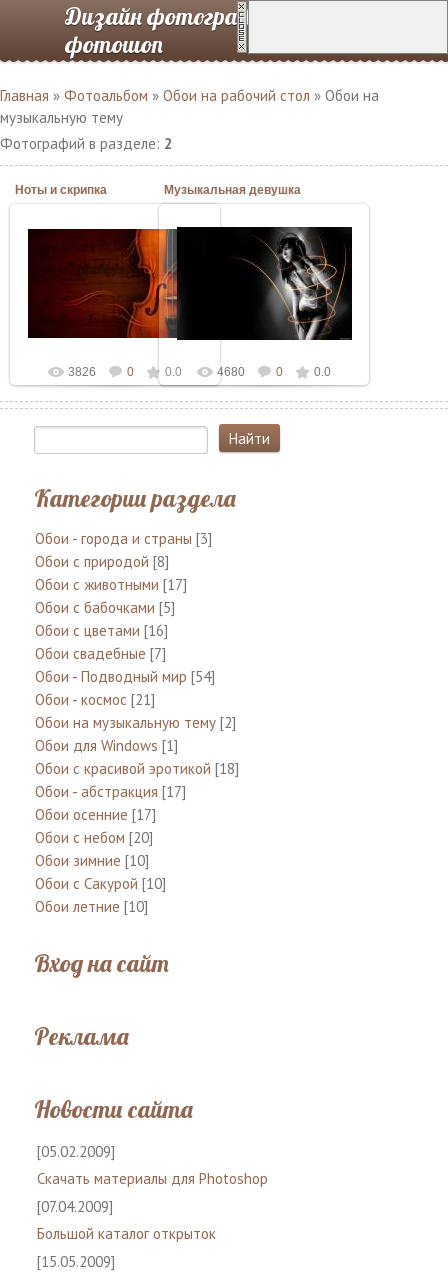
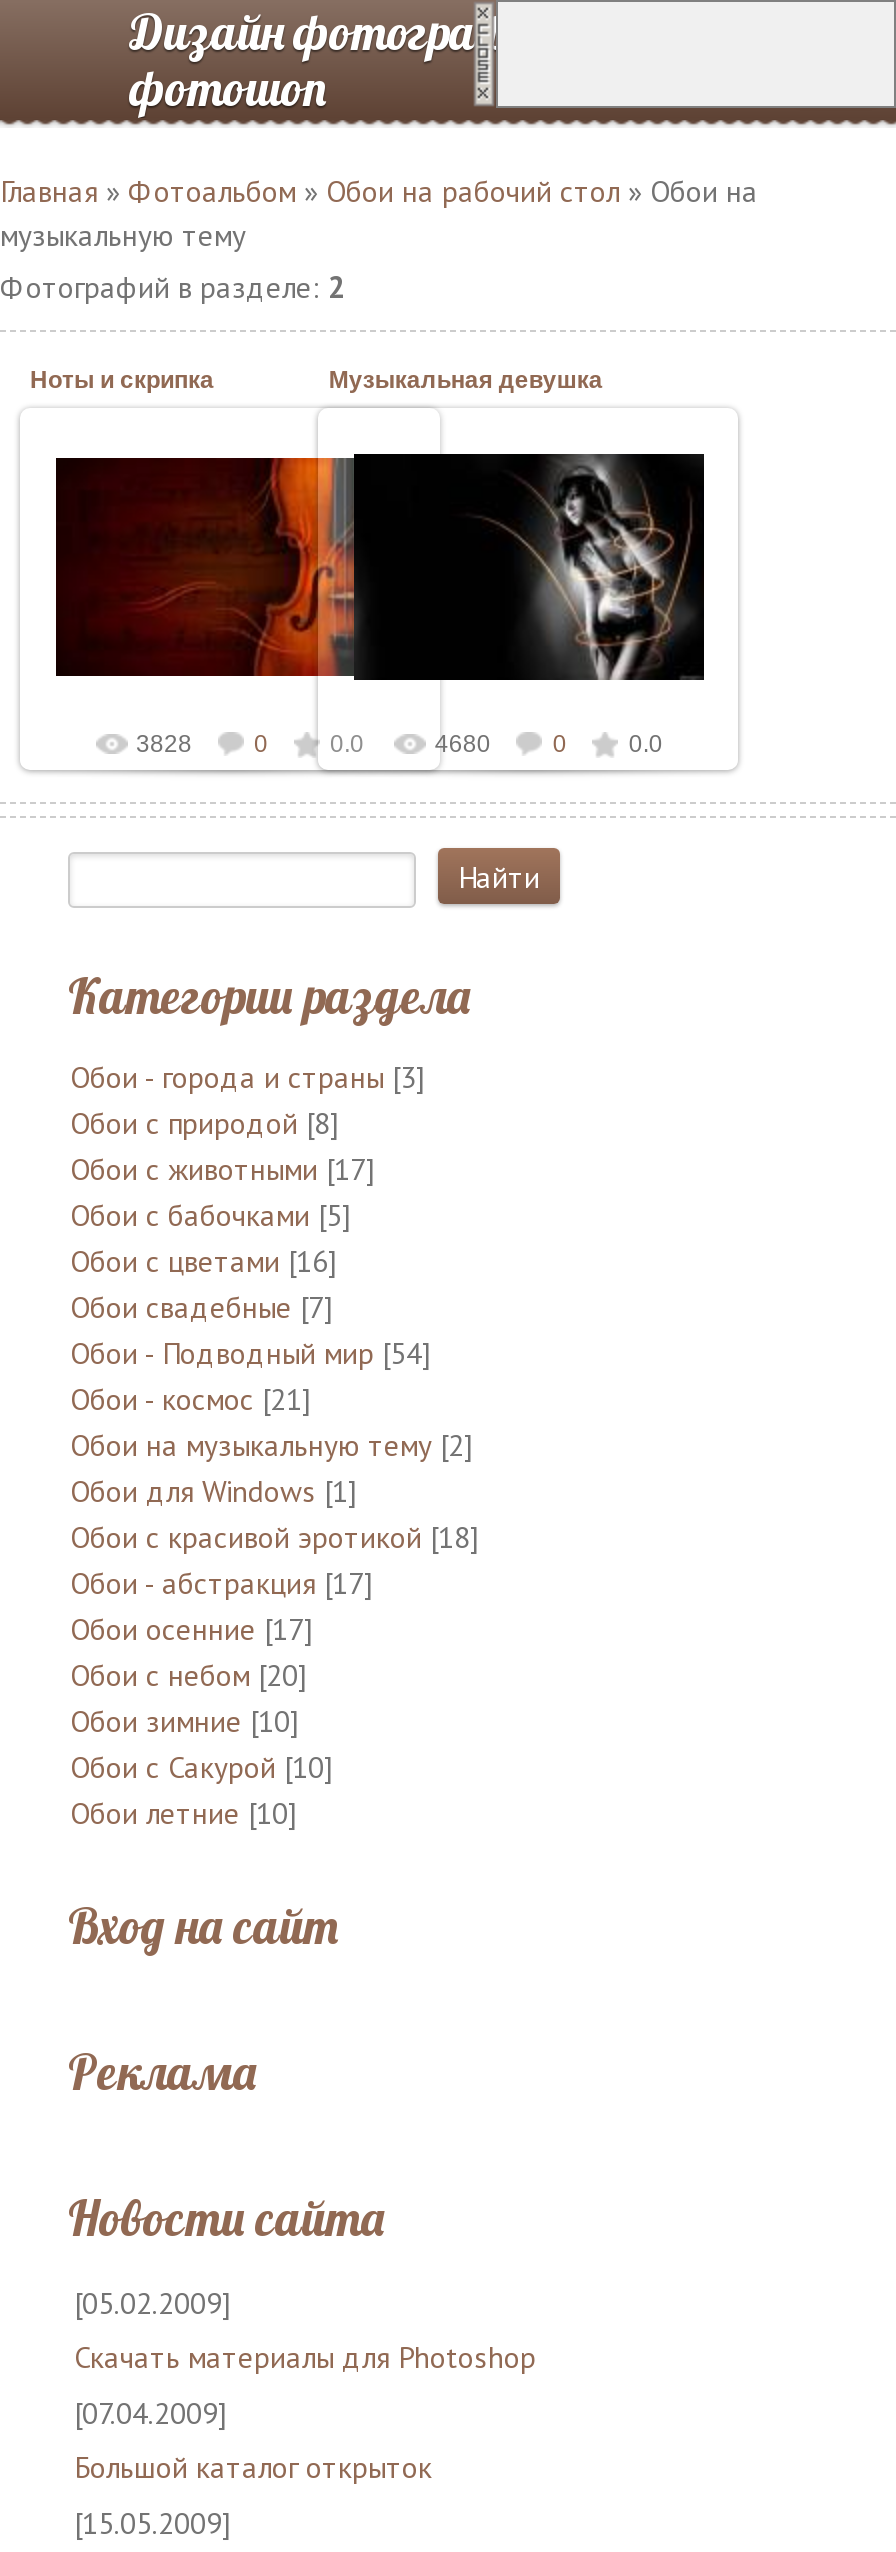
[68,365,96,379] 3826 -> [136,730,192,758] 3828

